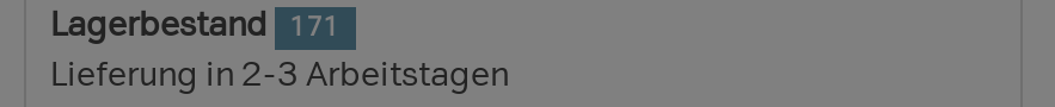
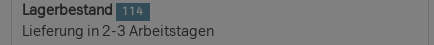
[50,5,340,45] Lagerbestand 171 -> [22,2,143,19] Lagerbestand 114

